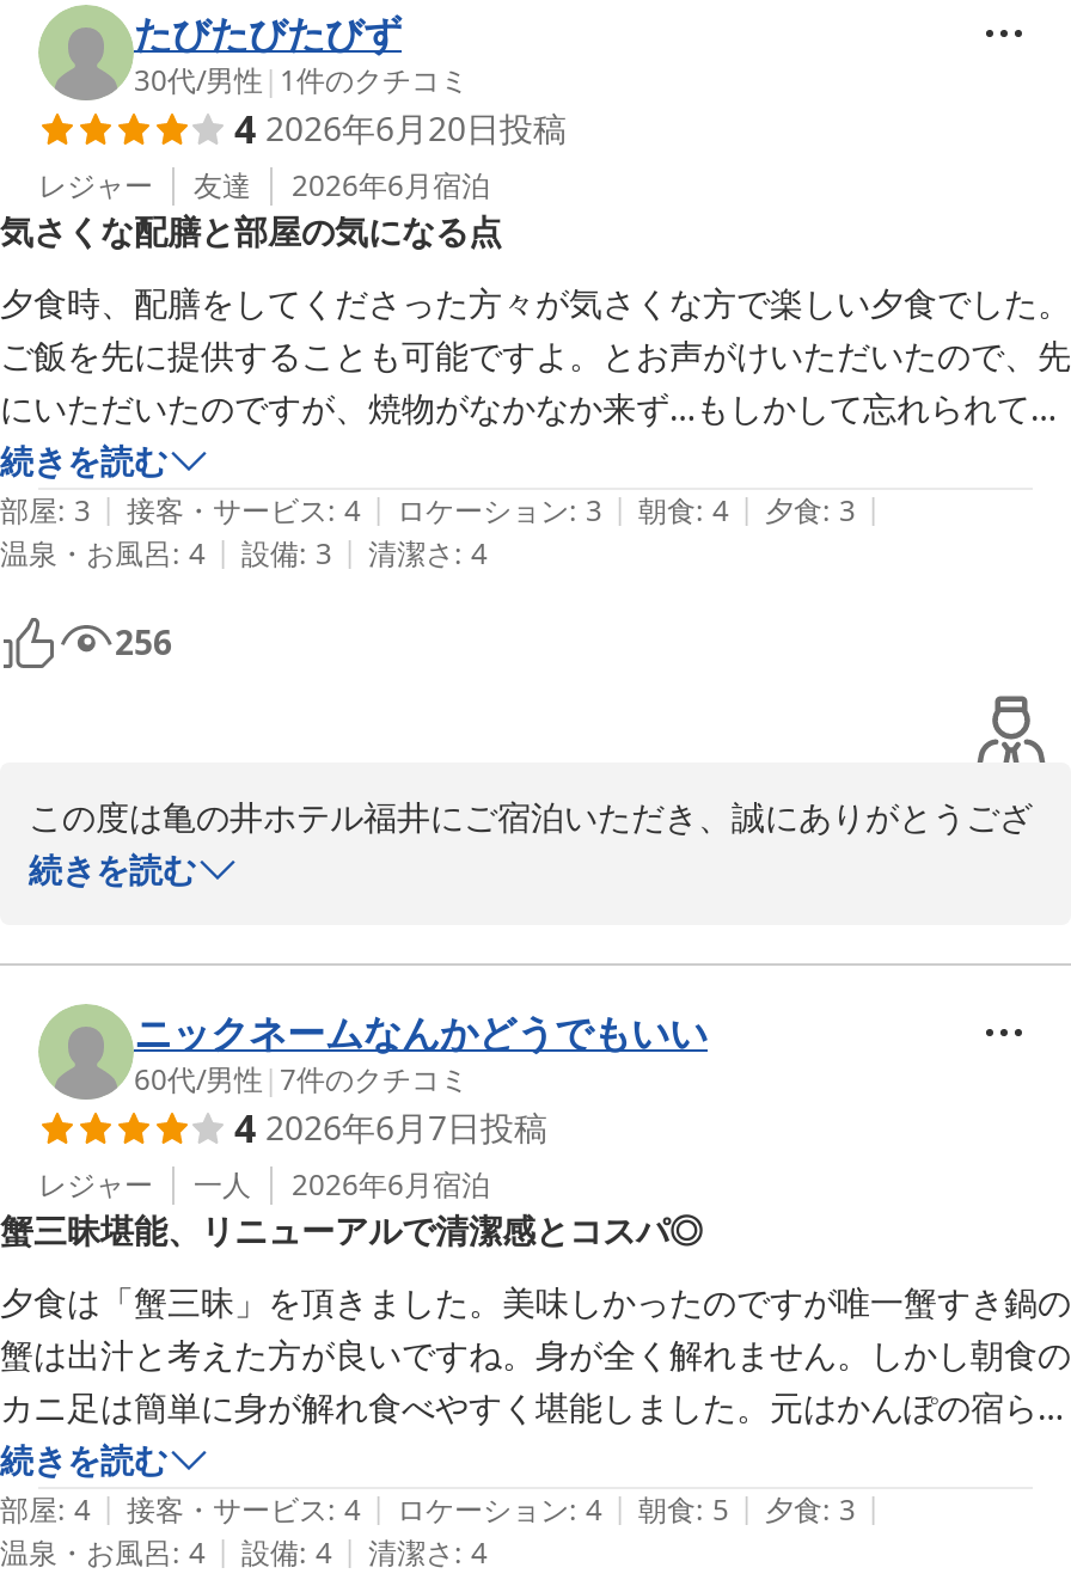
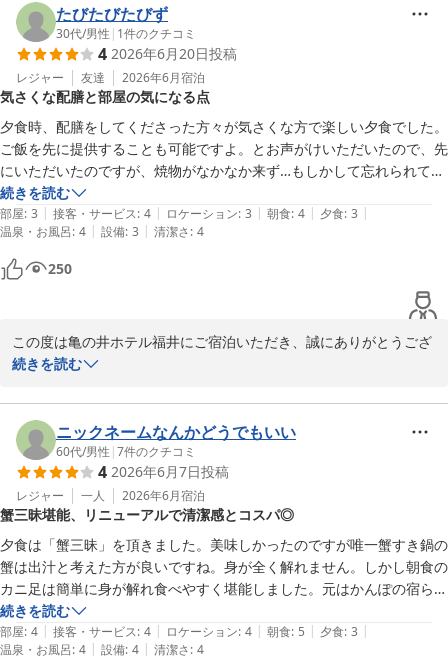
[115,619,172,665] 256 -> [48,259,72,278] 250

